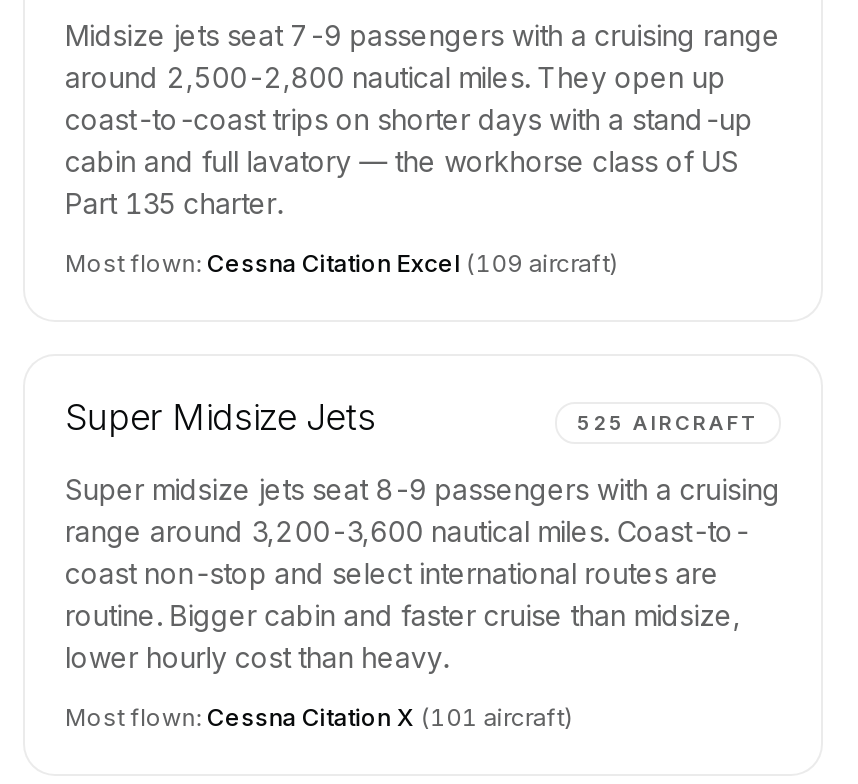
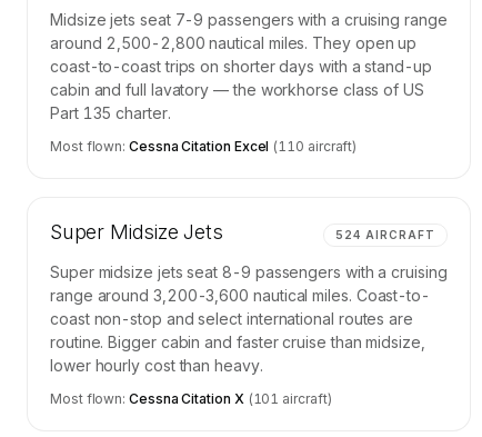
[65,248,617,278] Most flown: Cessna Citation Excel (109 aircraft) -> [50,138,357,155] Most flown: Cessna Citation Excel (110 aircraft)
[577,410,759,434] 525 AIRCRAFT -> [335,228,435,241] 524 AIRCRAFT

